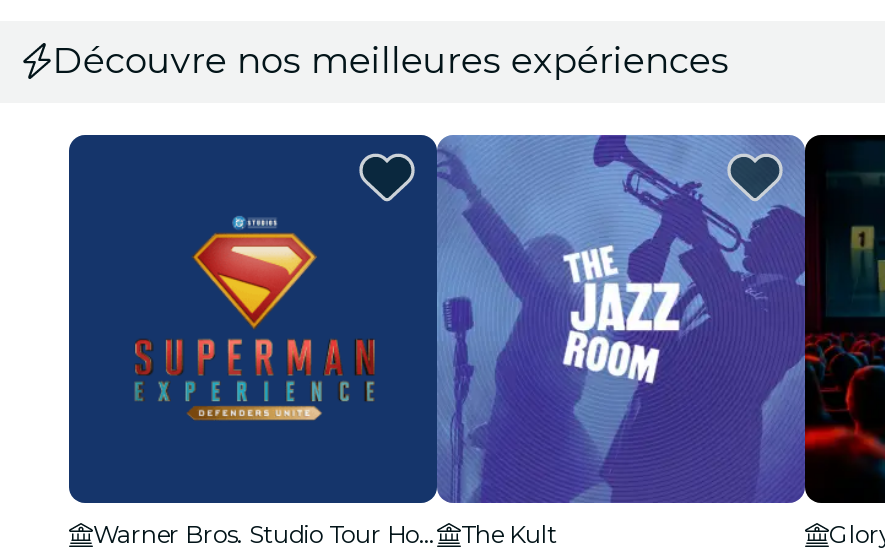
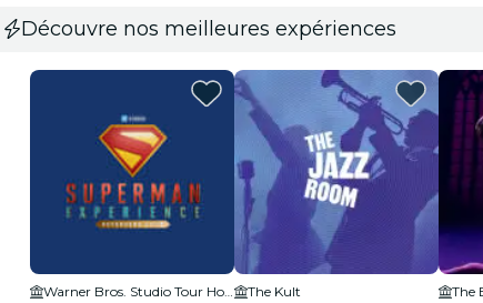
[803,135,879,505] [image] -> [439,70,480,275] [image]

